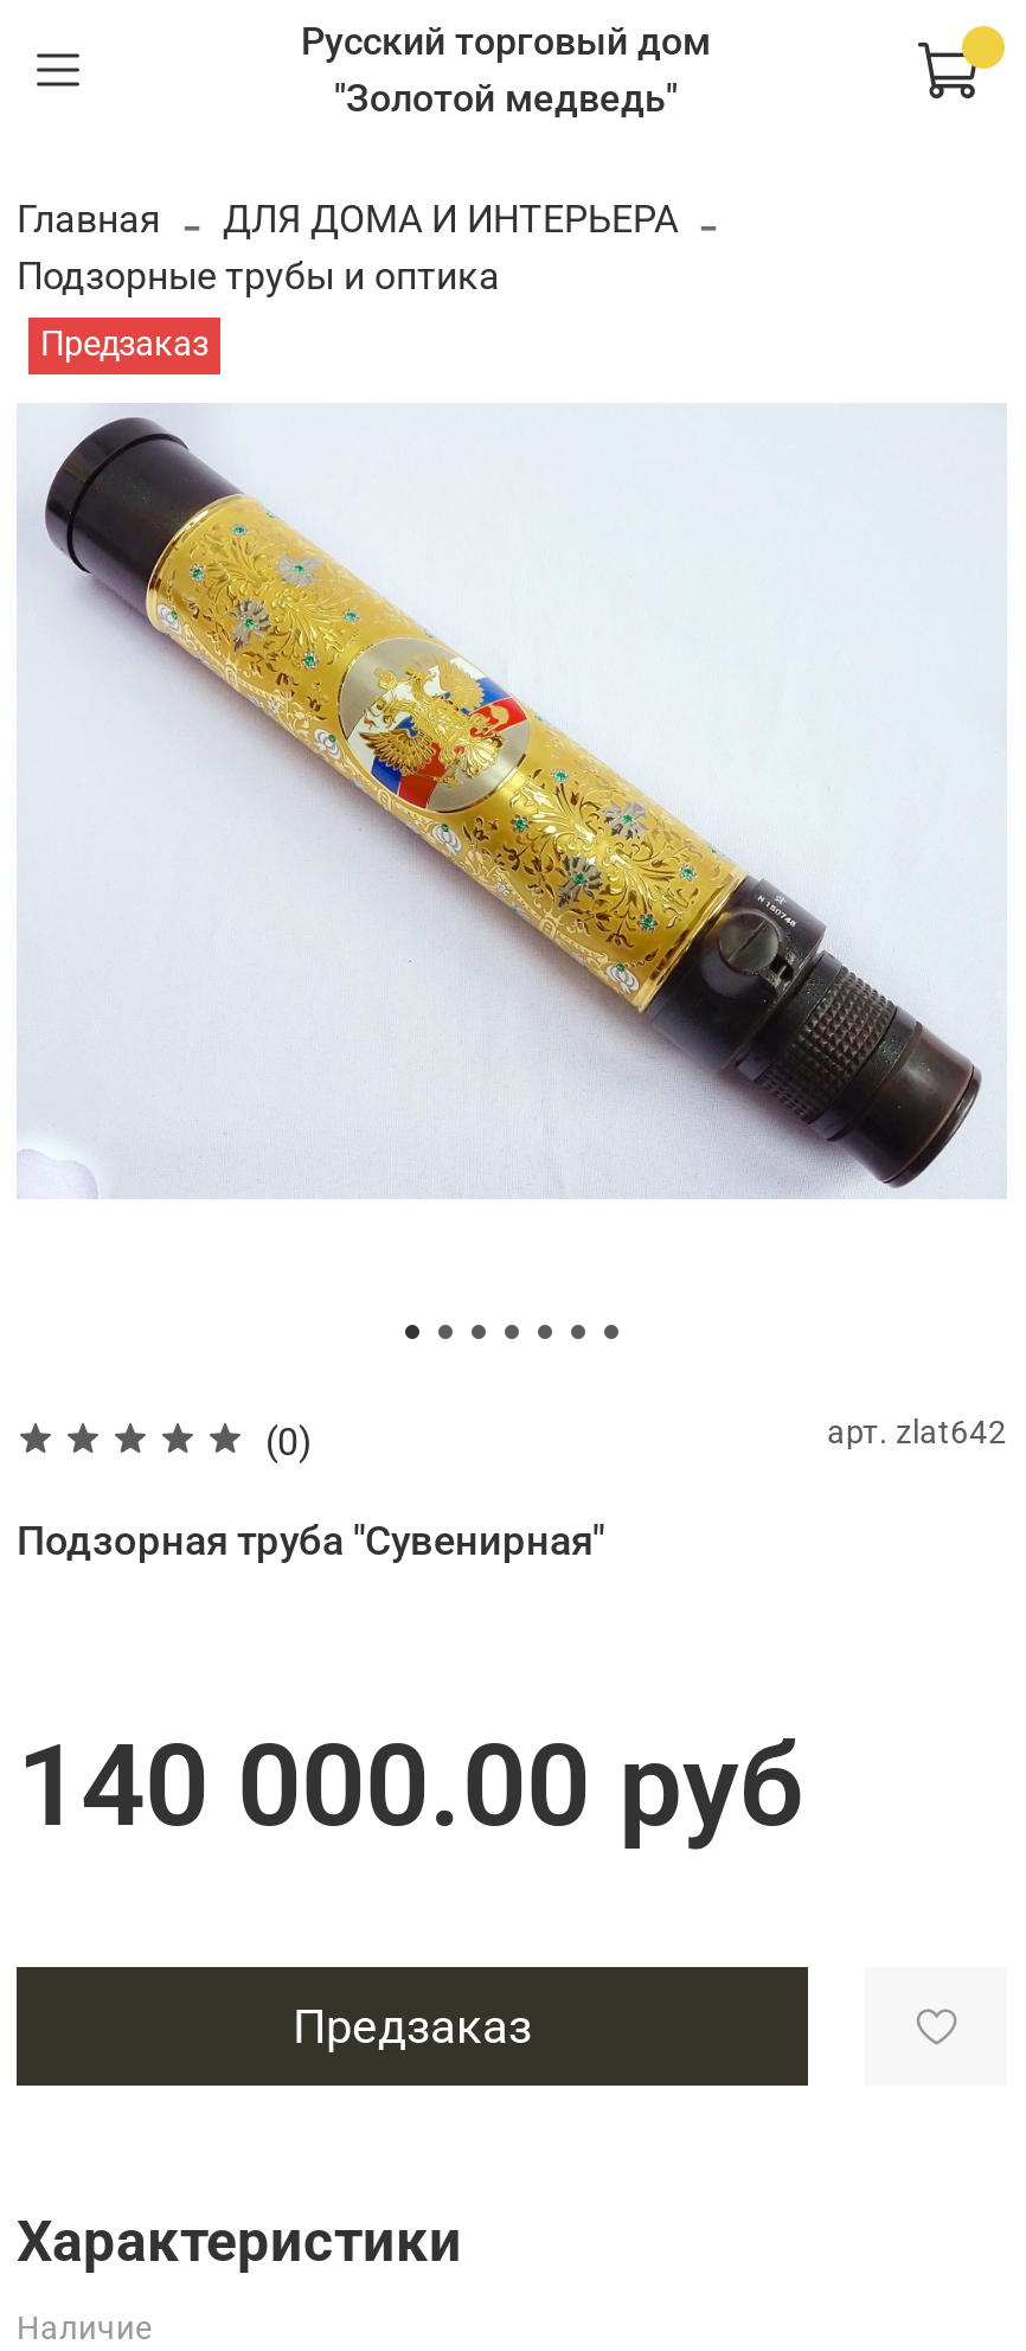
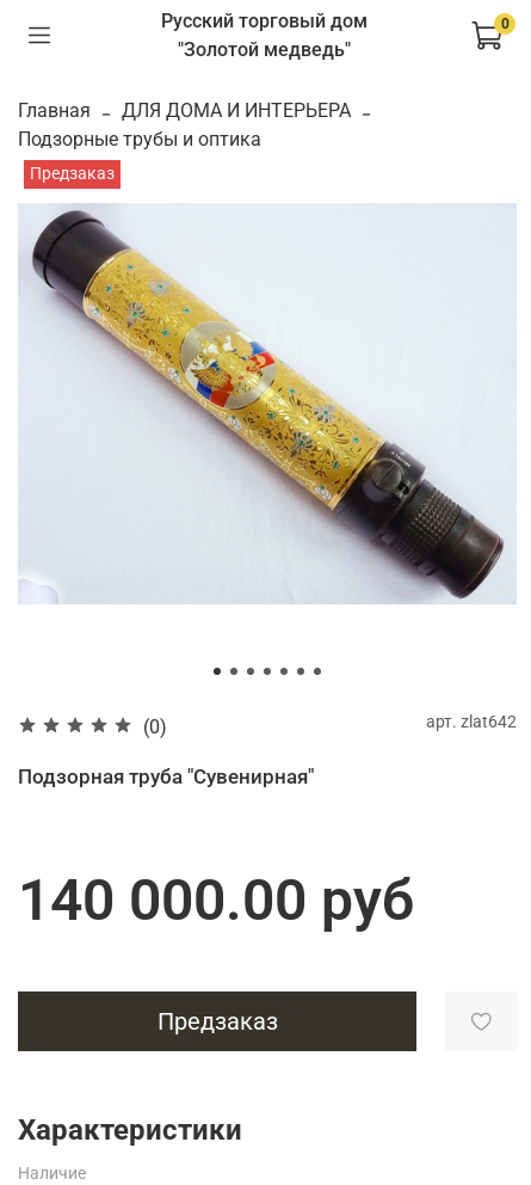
none -> [501,16,509,32] 0

